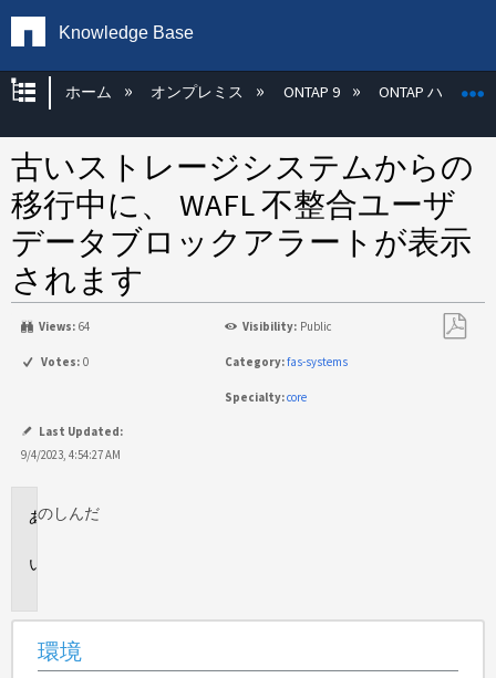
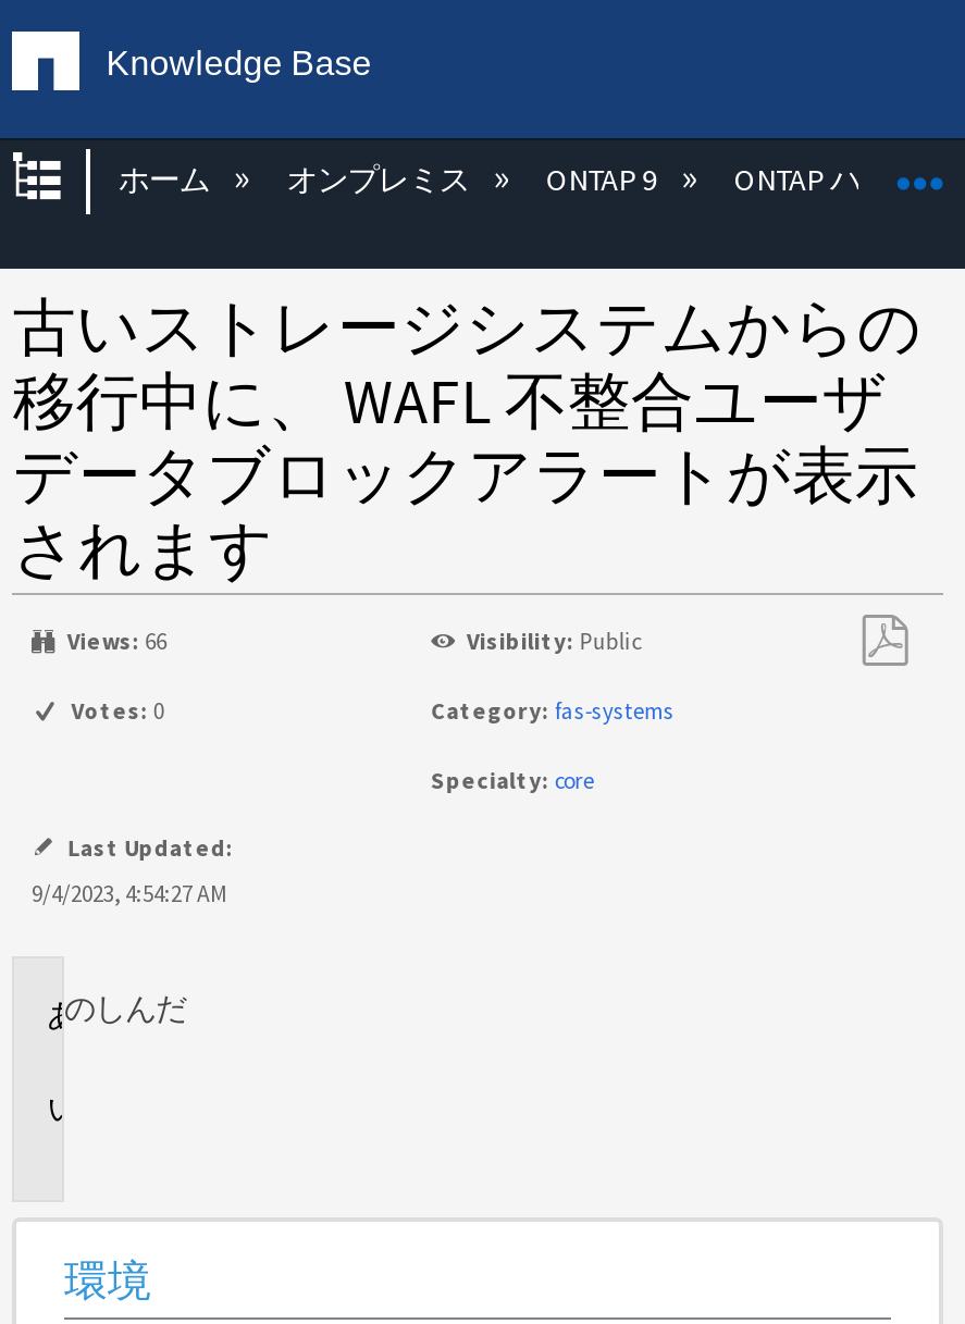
[39,319,90,334] Views: 64 -> [67,626,167,656] Views: 66

